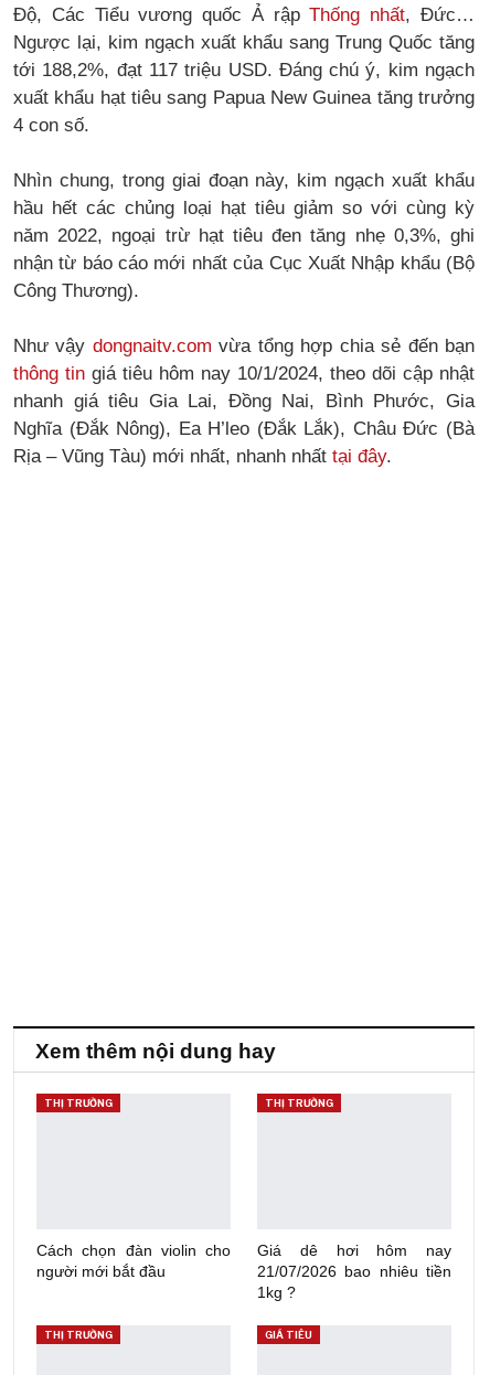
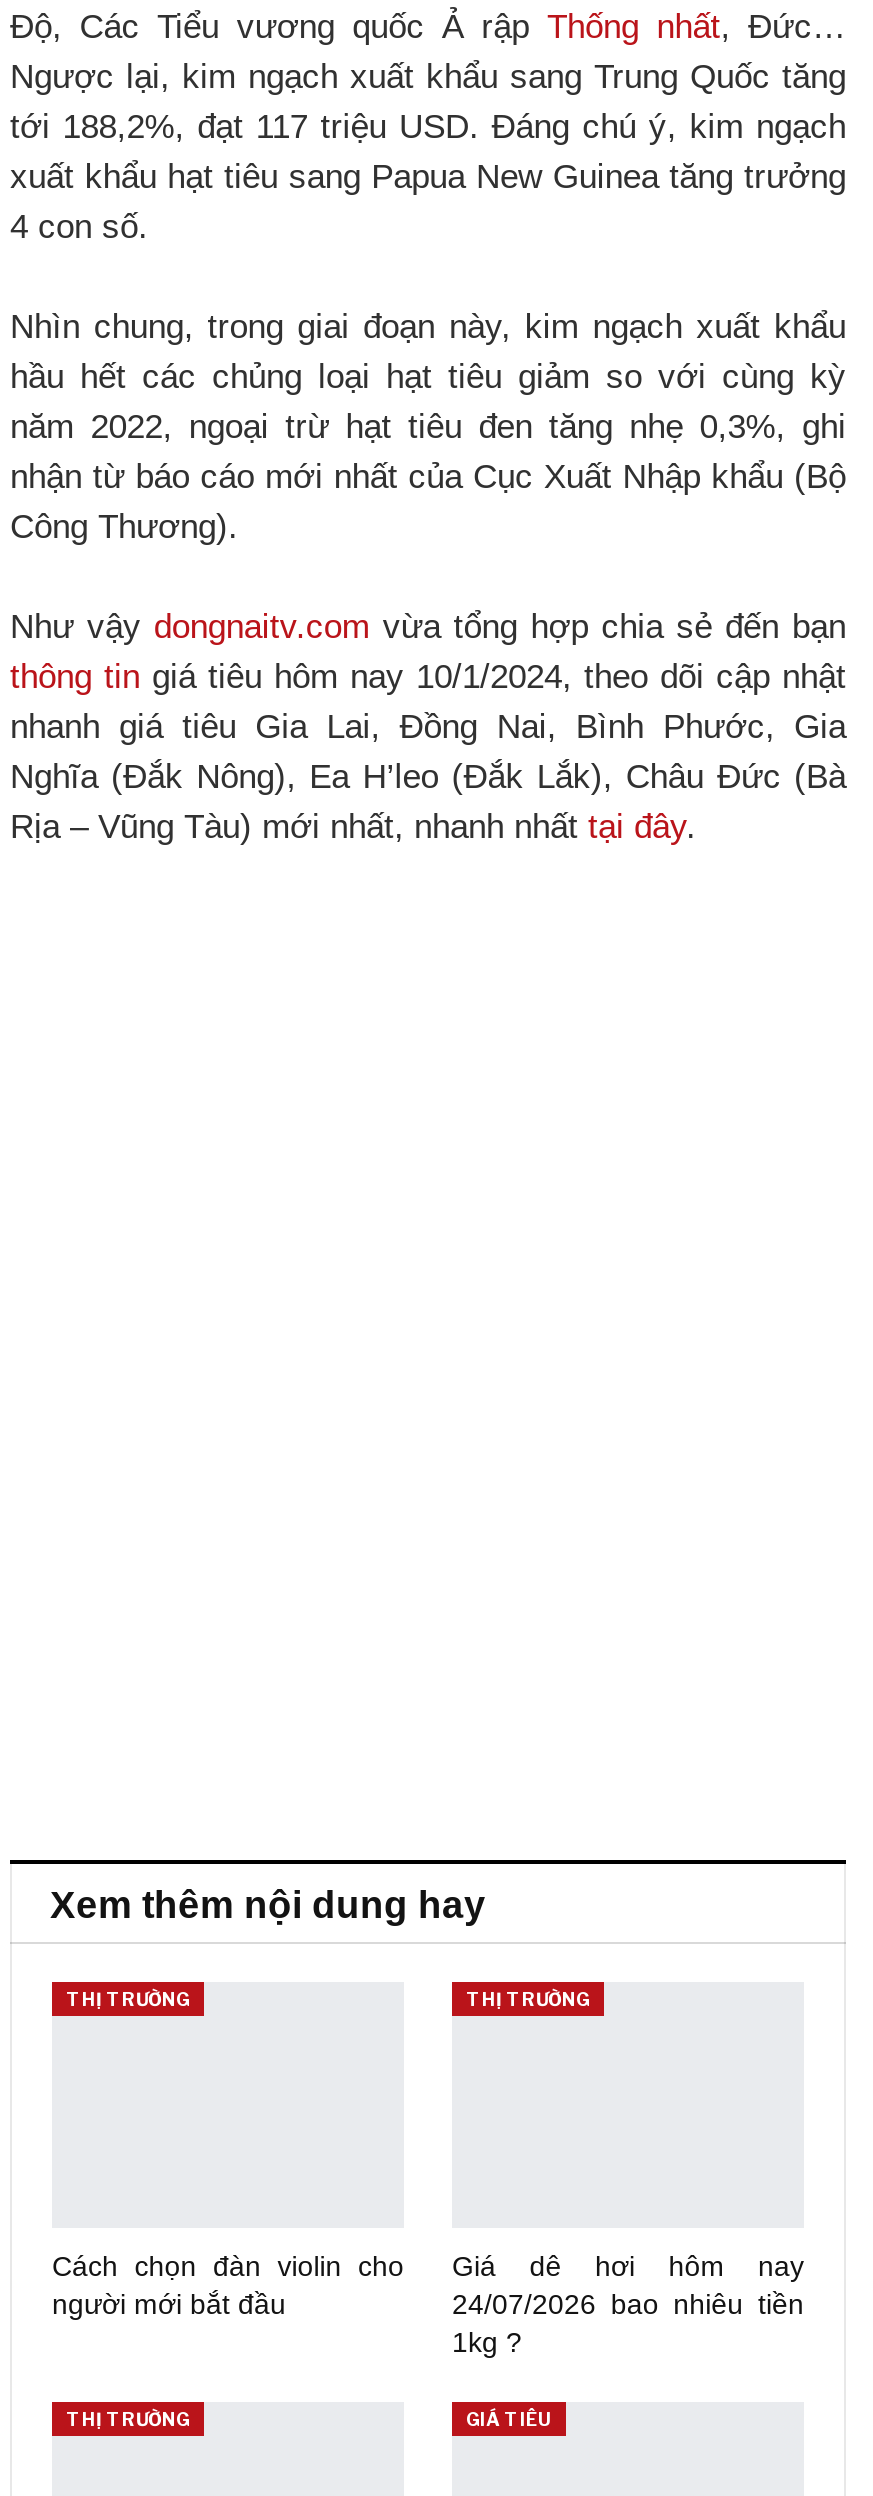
[257,1263,451,1280] 21/07/2026 bao nhiêu tiền -> [452,2288,804,2320] 24/07/2026 bao nhiêu tiền

